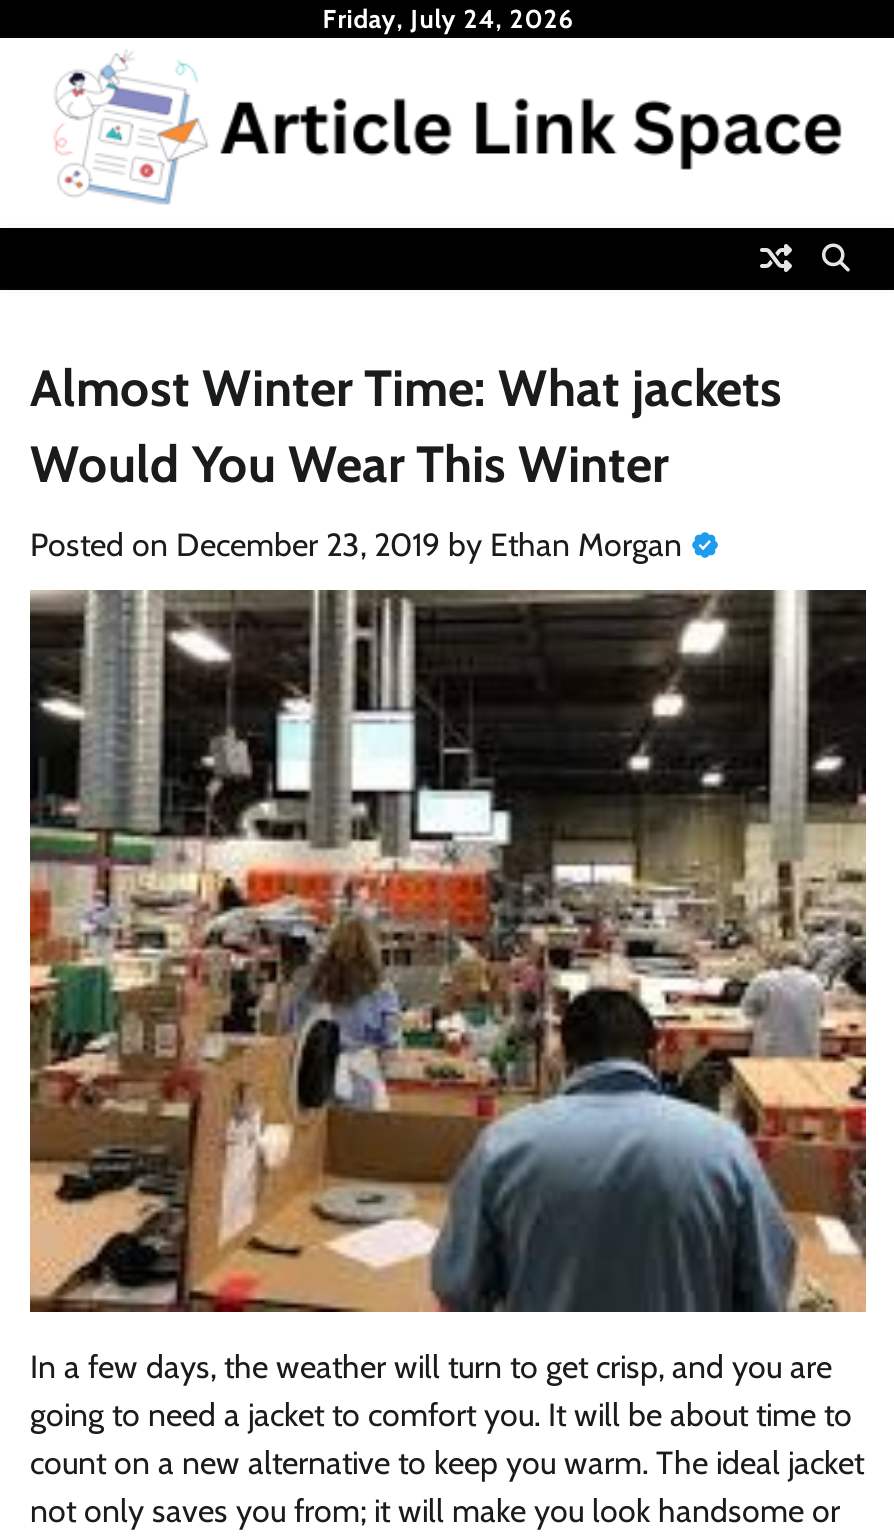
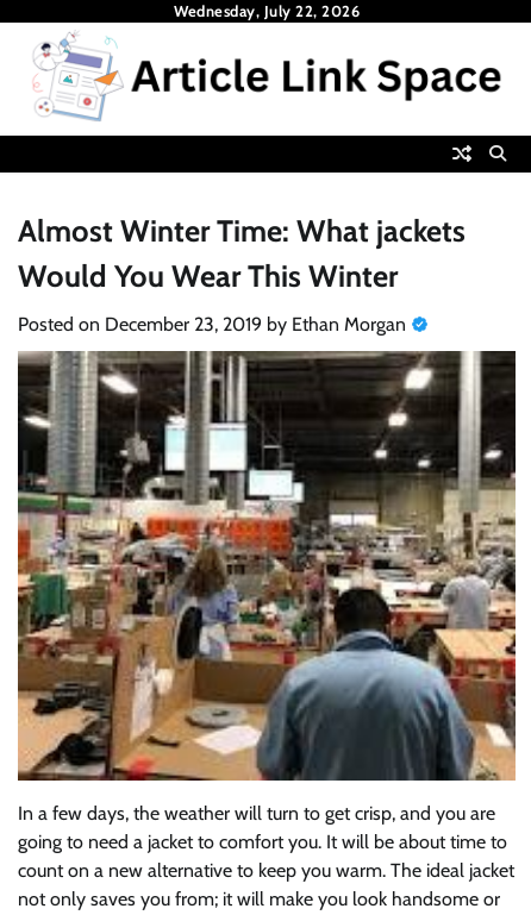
[322,4,574,34] Friday, July 24, 2026 -> [174,2,360,20] Wednesday, July 22, 2026

